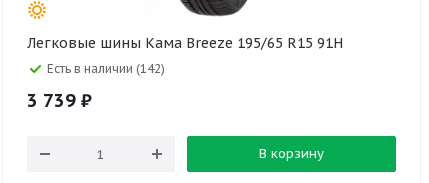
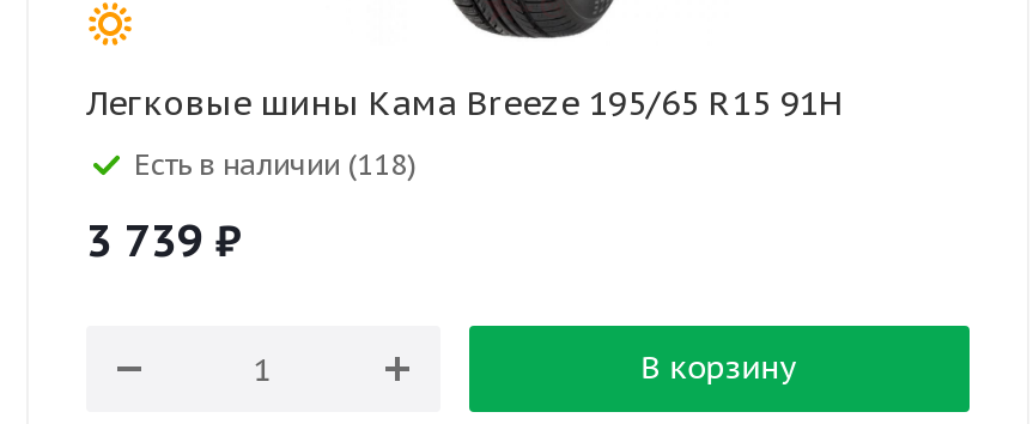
[47,61,165,76] Есть в наличии (142) -> [134,146,417,182] Есть в наличии (118)

